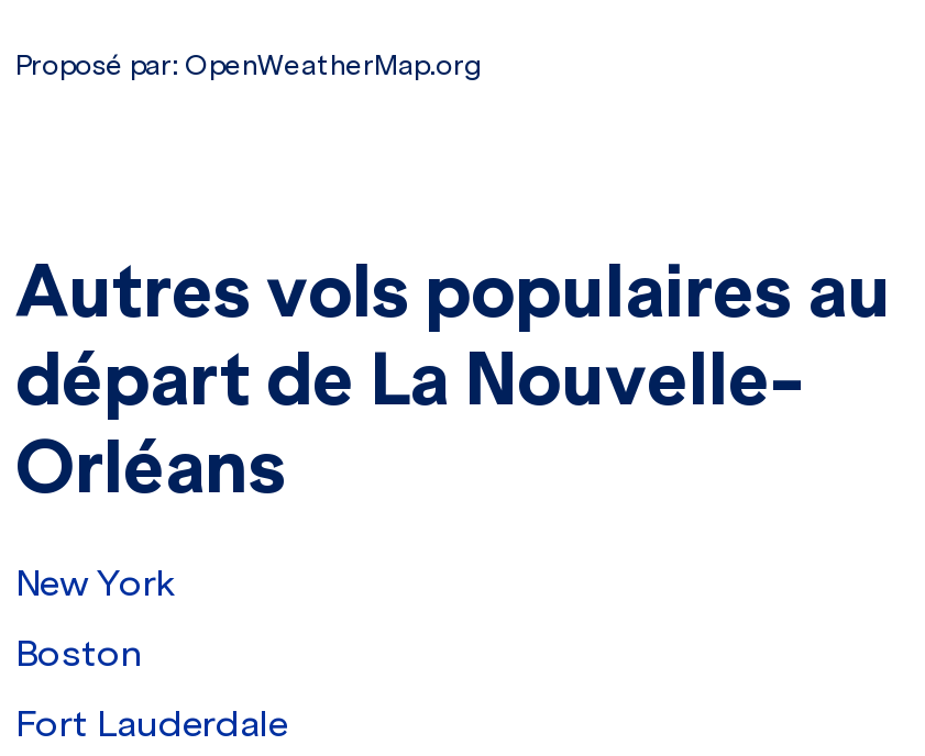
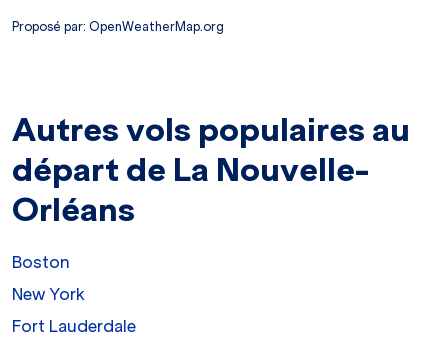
moved [15,560,176,604] -> [12,284,85,304]: New York
moved [15,631,143,675] -> [12,252,70,272]: Boston

